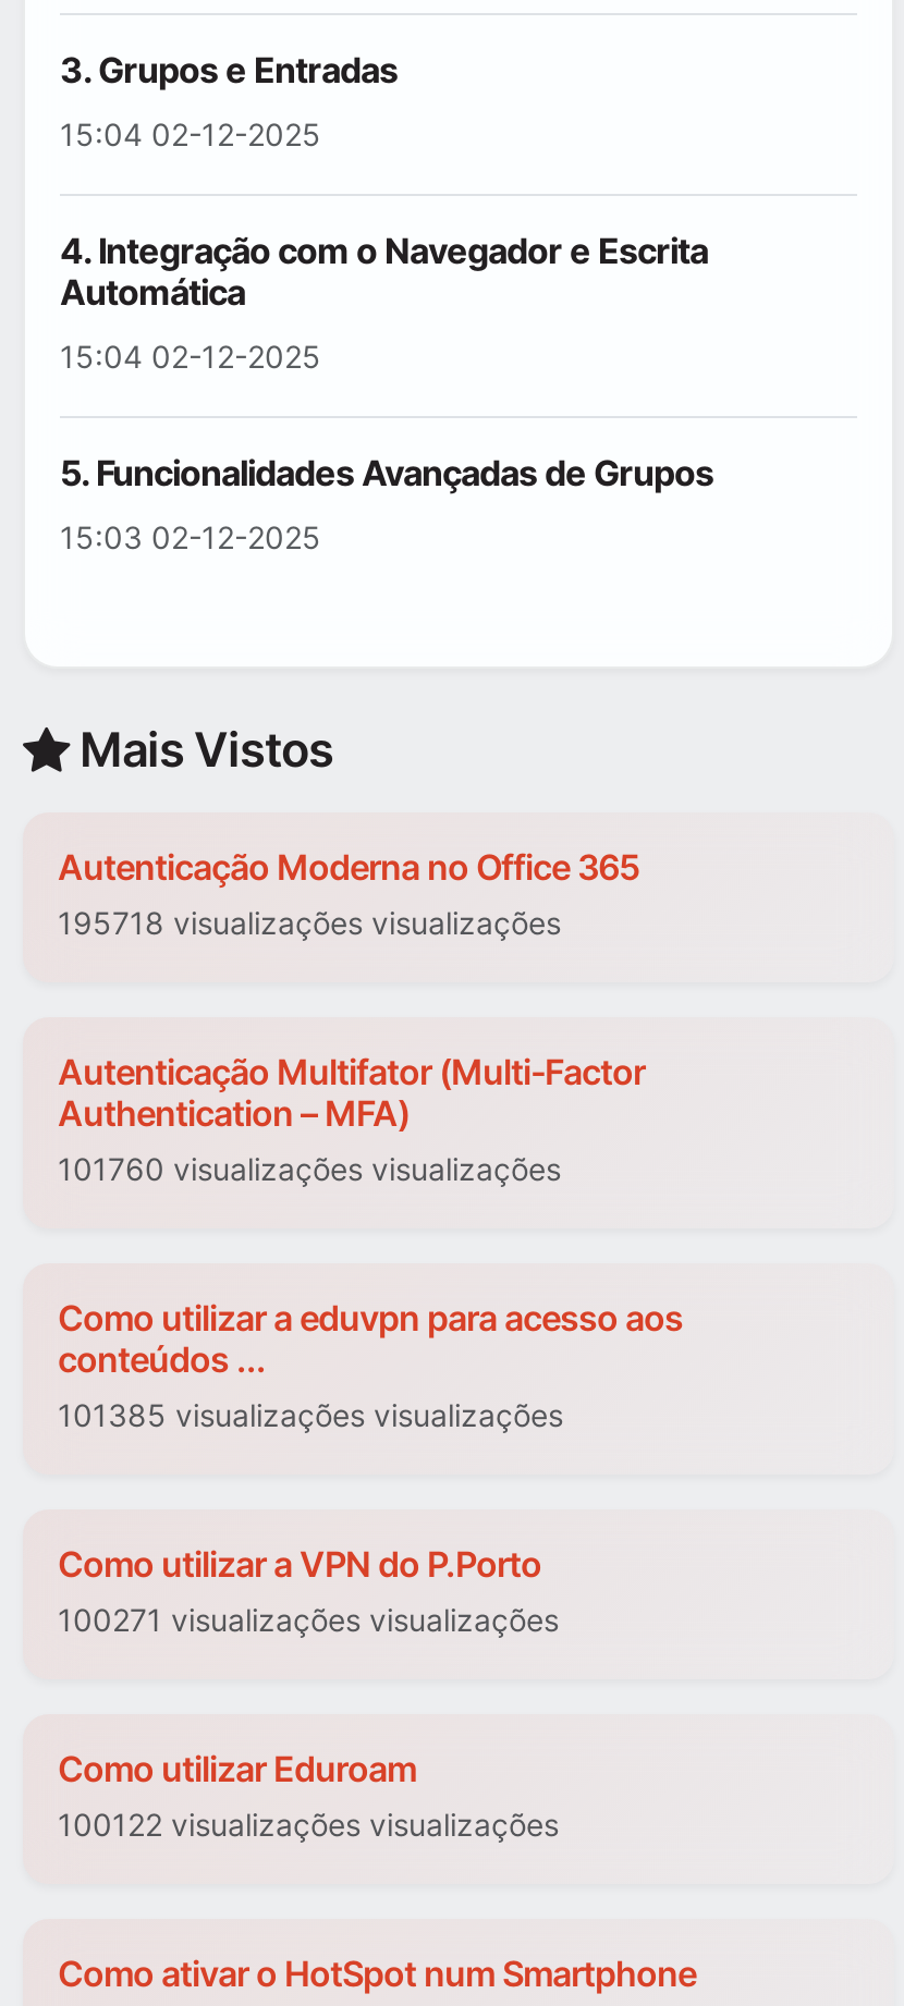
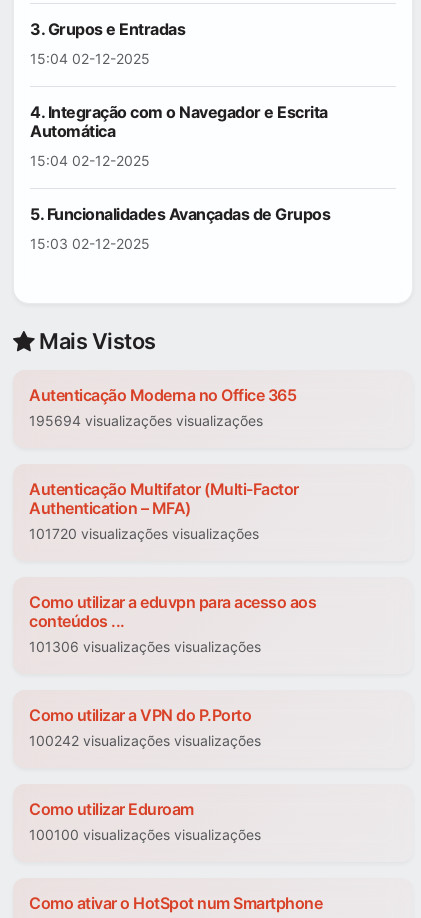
[58,905,561,942] 195718 visualizações visualizações -> [29,412,263,429] 195694 visualizações visualizações
[58,1151,561,1188] 101760 visualizações visualizações -> [29,525,259,542] 101720 visualizações visualizações
[58,1397,563,1434] 101385 visualizações visualizações -> [29,638,261,655] 101306 visualizações visualizações
[58,1602,559,1639] 100271 visualizações visualizações -> [29,732,261,749] 100242 visualizações visualizações
[58,1807,559,1844] 100122 visualizações visualizações -> [29,826,261,843] 100100 visualizações visualizações

